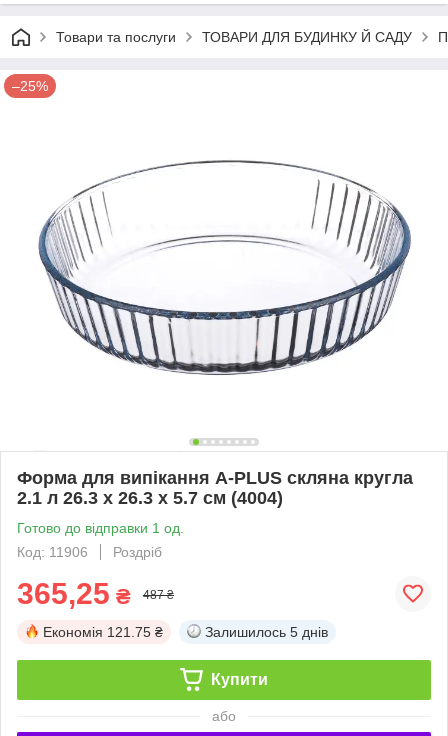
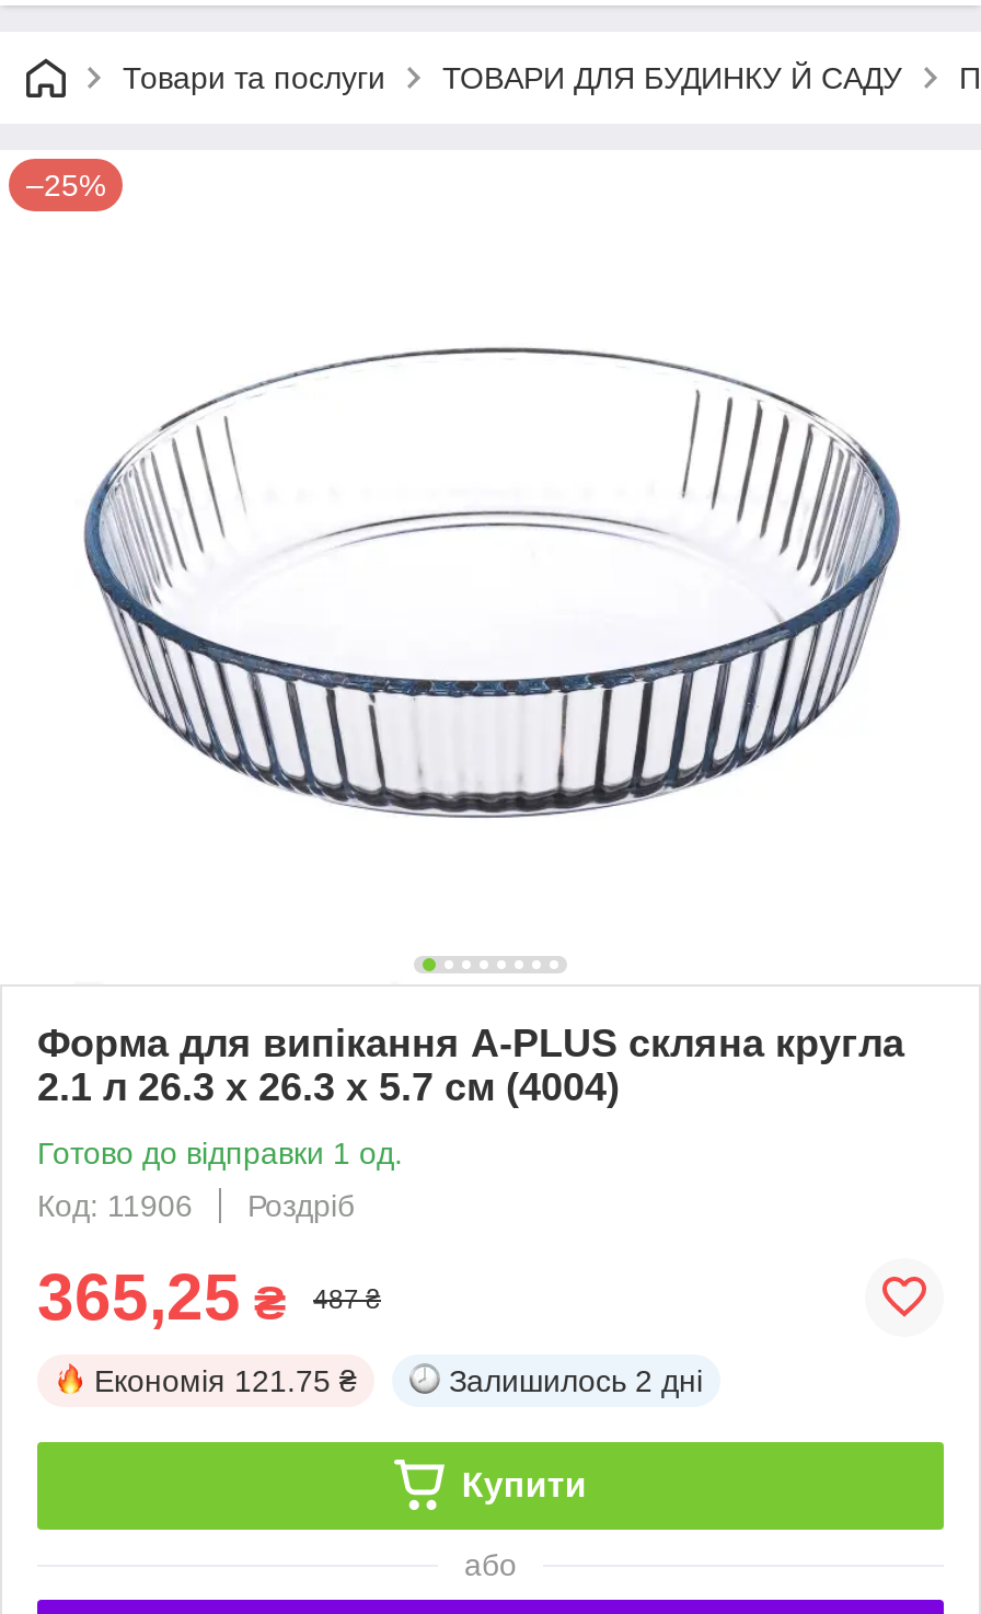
[205,624,328,640] Залишилось 5 днів -> [449,1363,703,1398] Залишилось 2 дні

